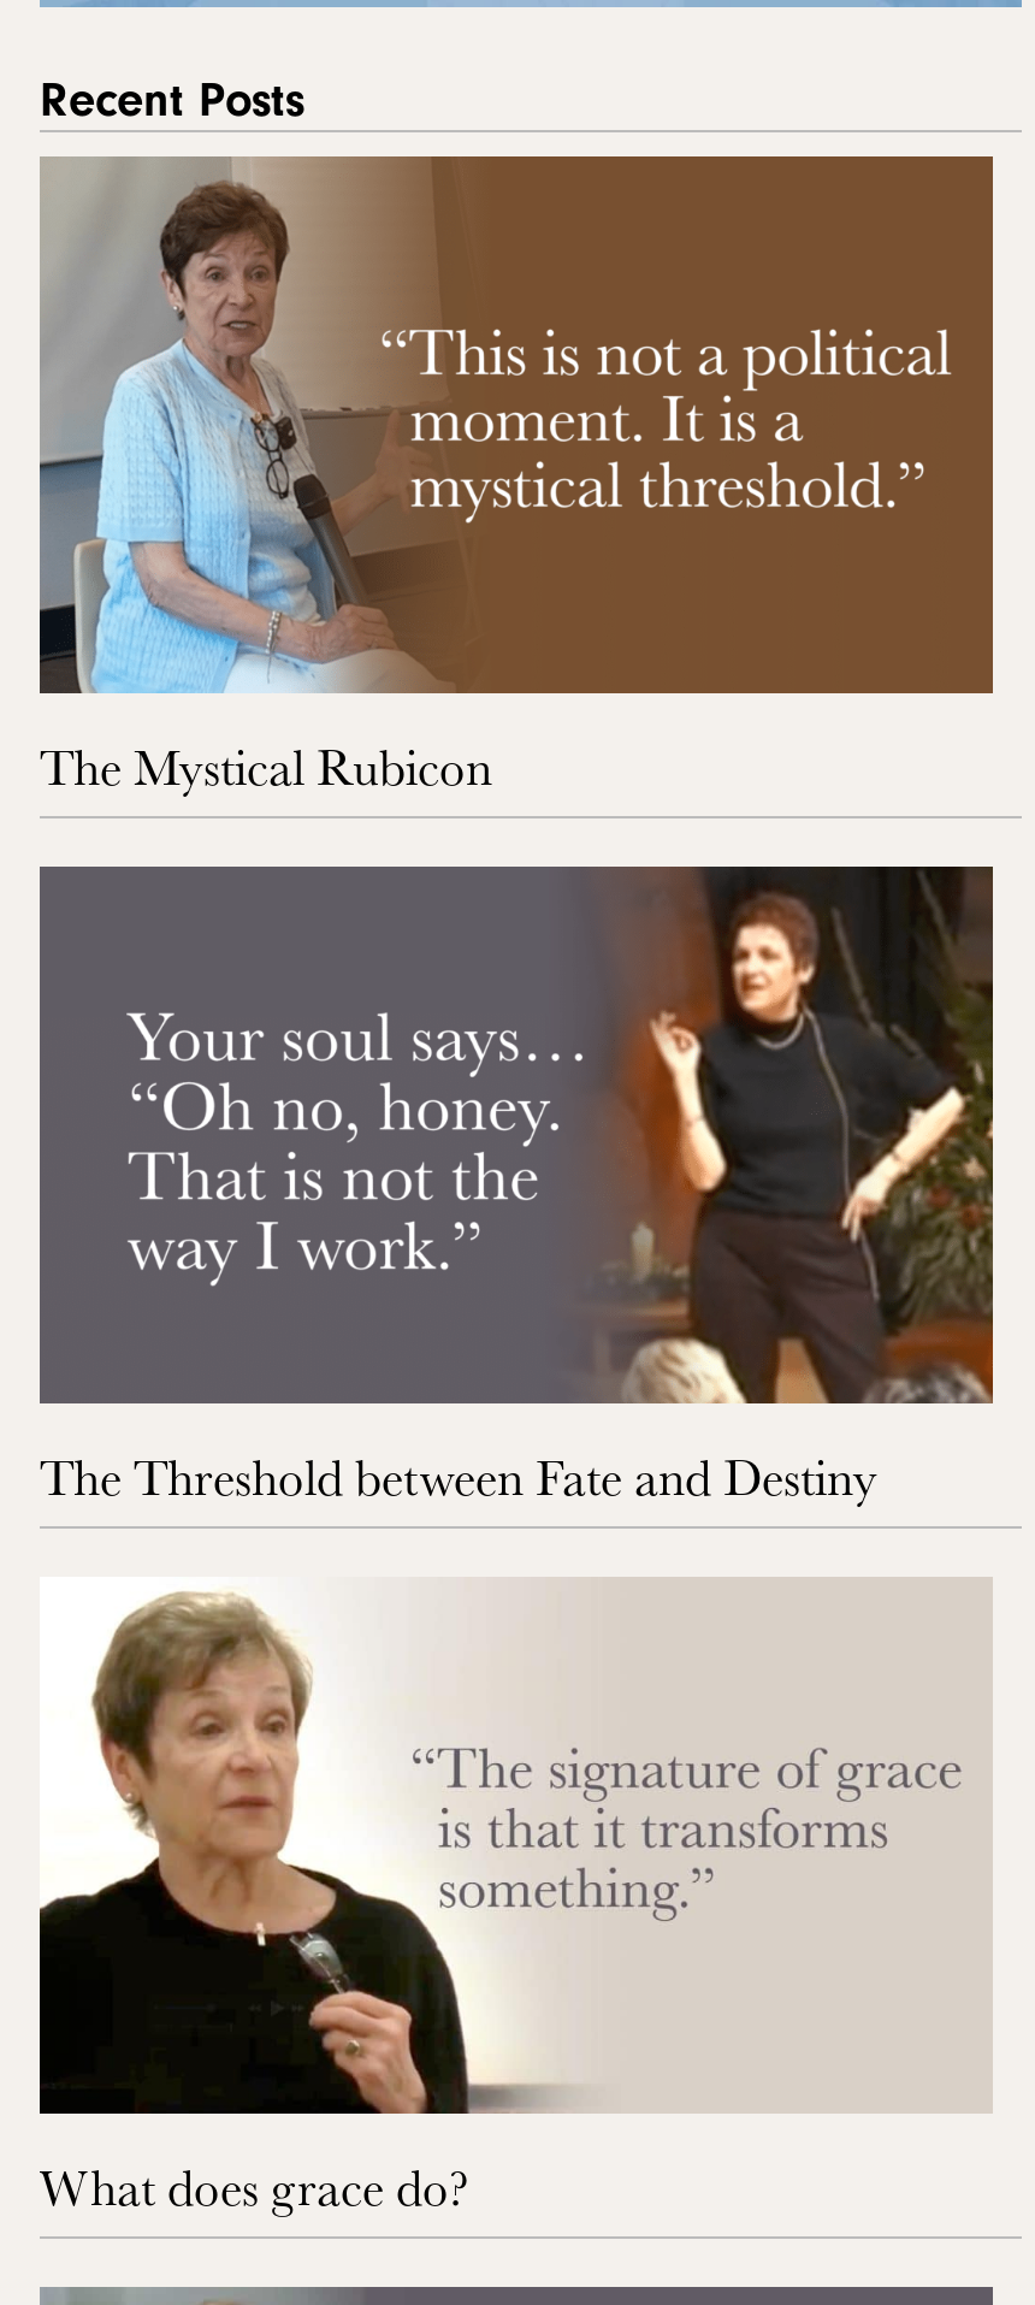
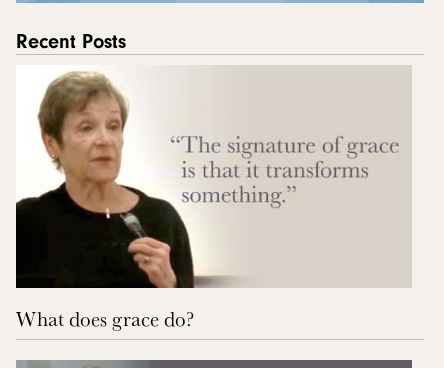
[40,154,995,799] [image] | The Mystical Rubicon -> none
[40,869,993,1509] [image] | The Threshold between Fate and Destiny -> none

